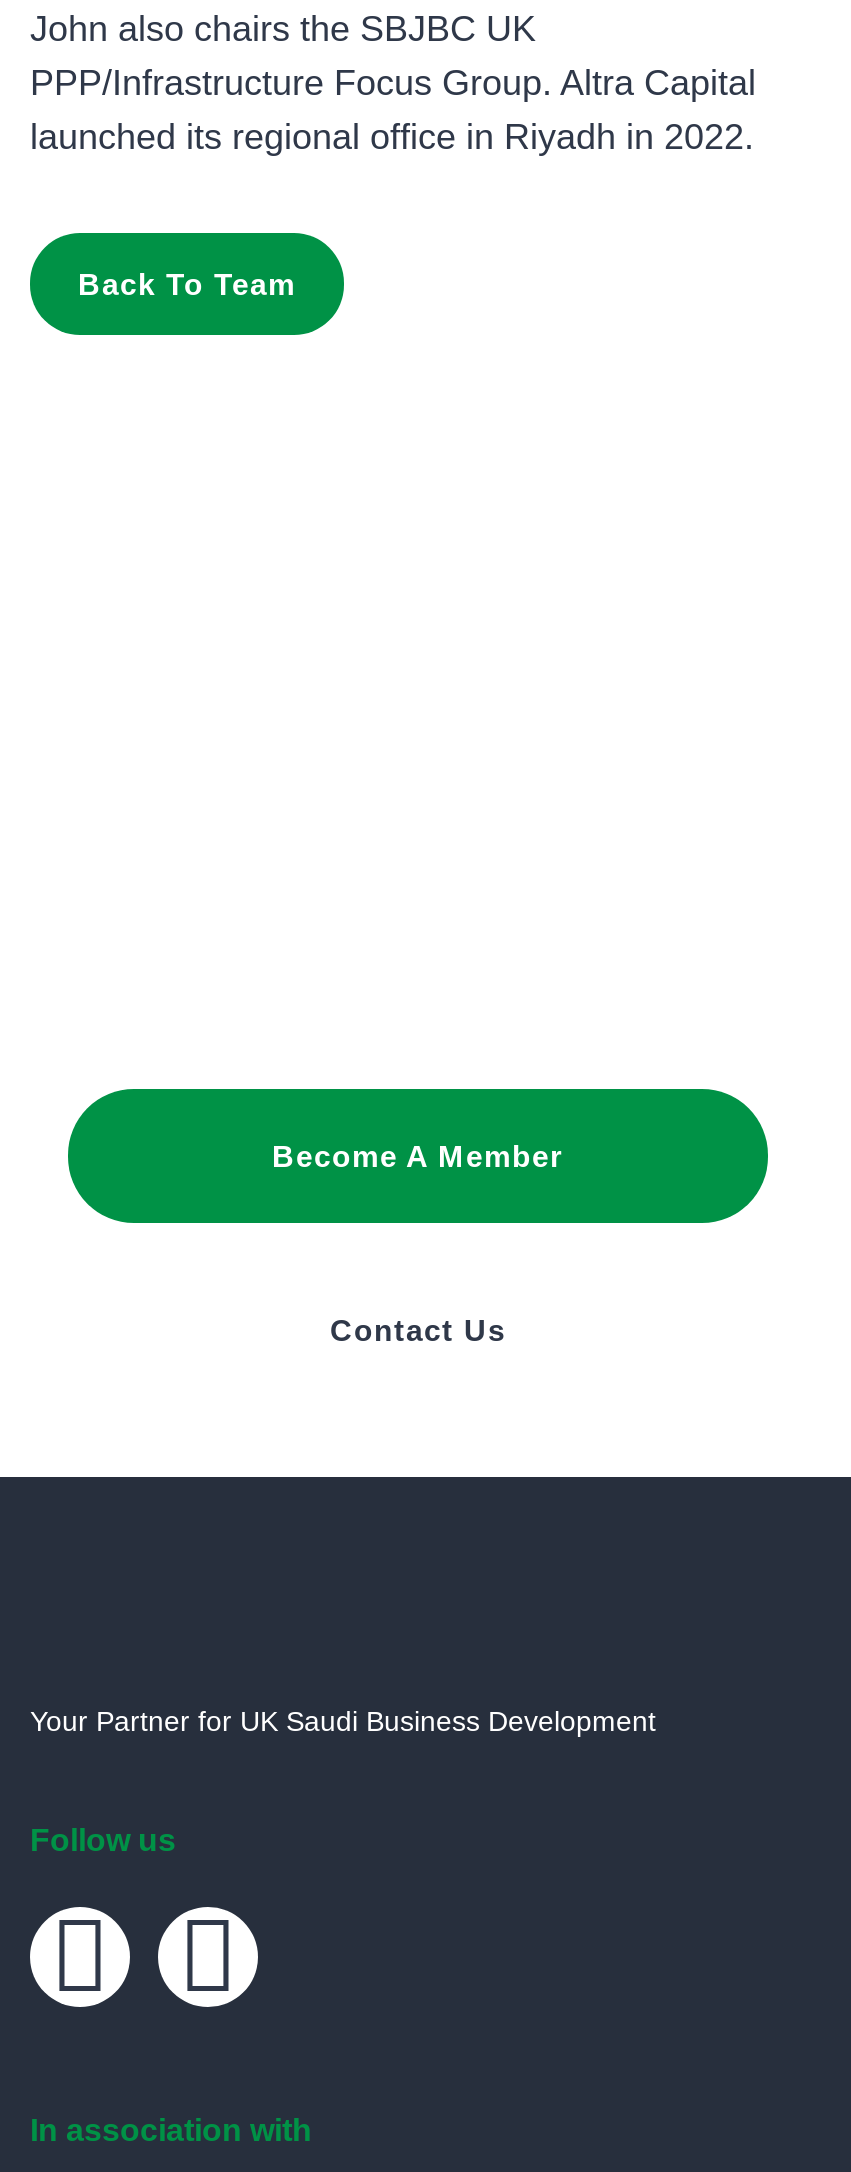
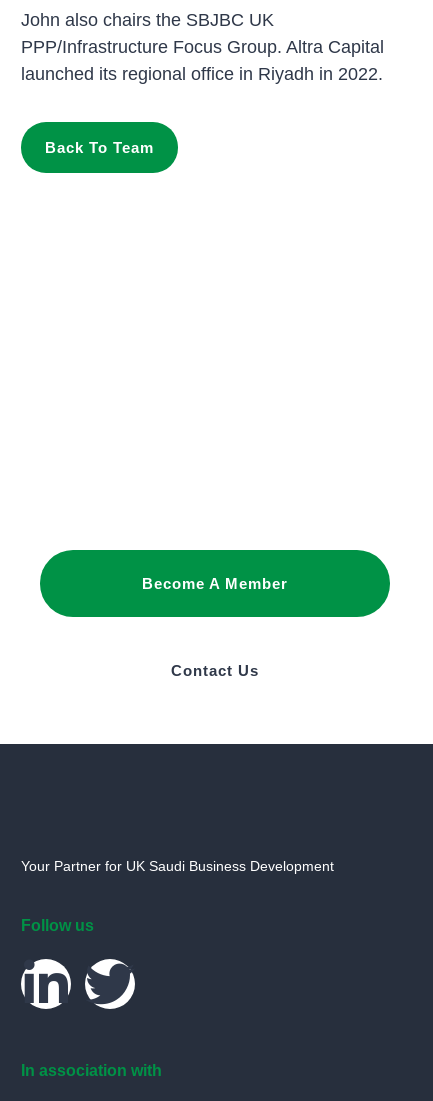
[36,1915,126,1995] [image] -> [24,964,69,1004] [image]
[160,1915,252,1999] [image] -> [87,963,131,1005] [image]

